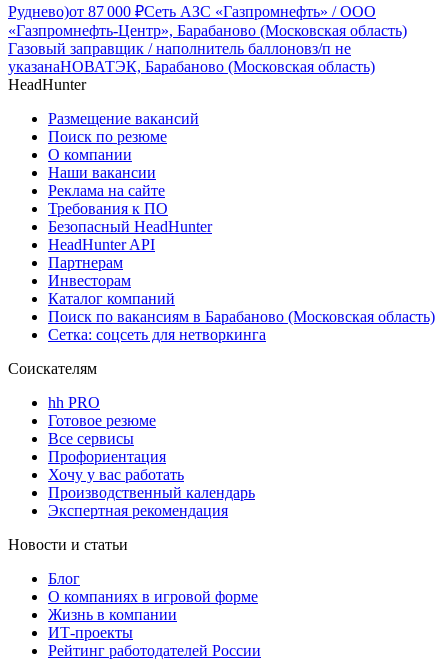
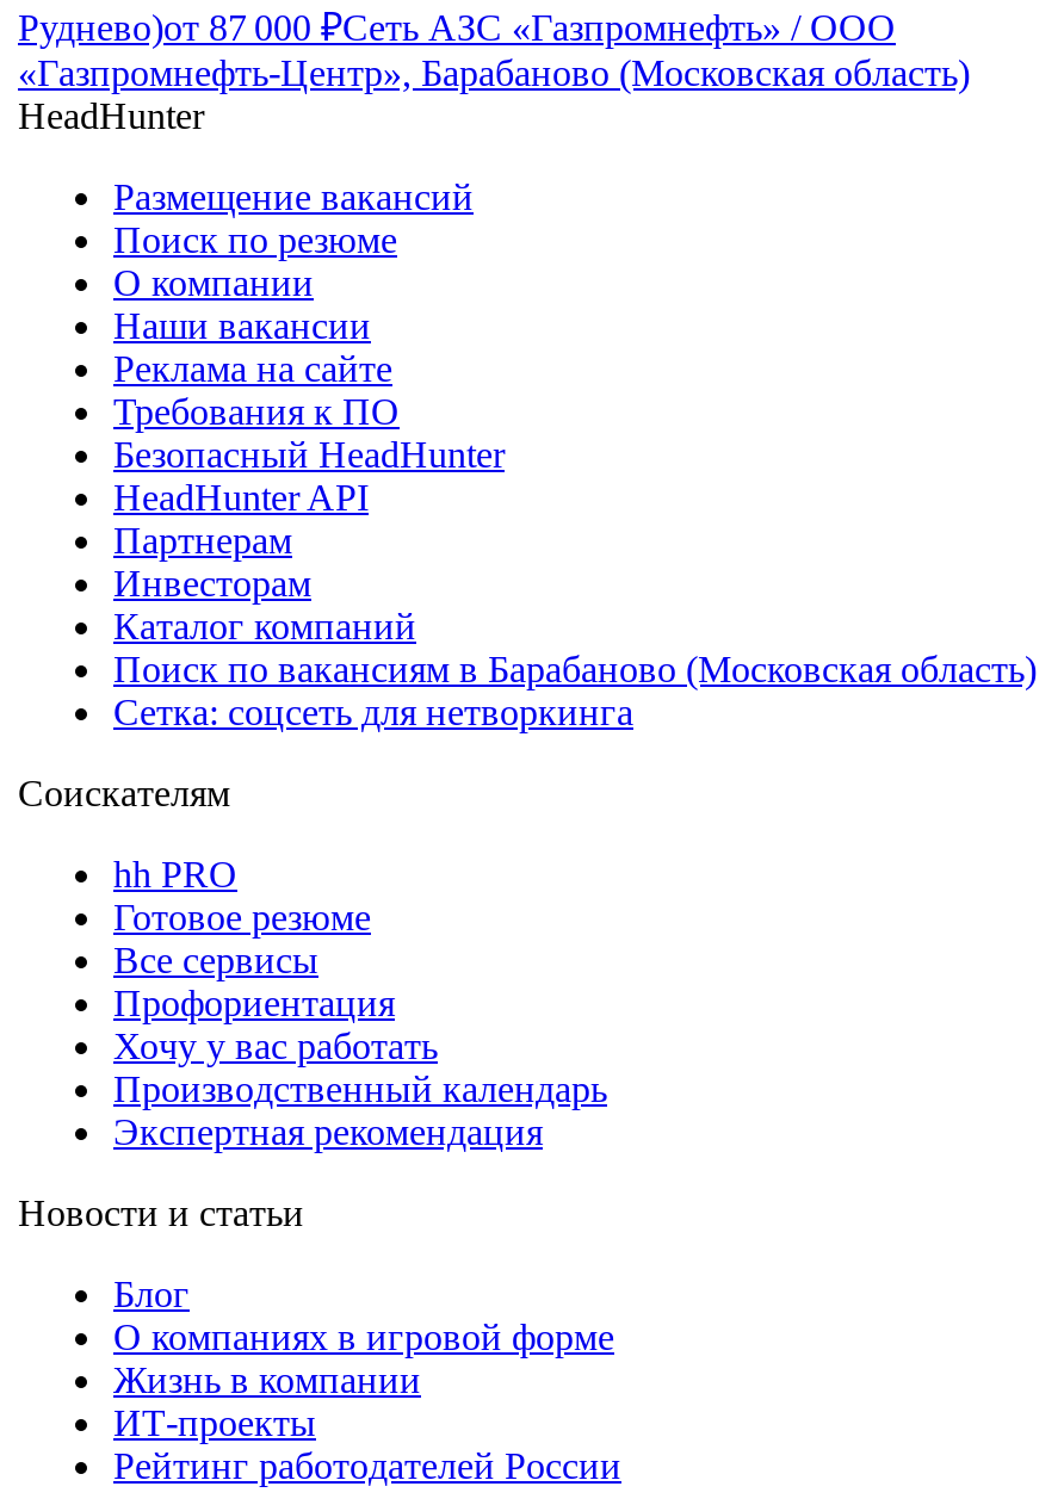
[8,40,375,75] Газовый заправщик / наполнитель баллоновз/п не | указанаНОВАТЭК, Барабаново (Московская область) -> none

